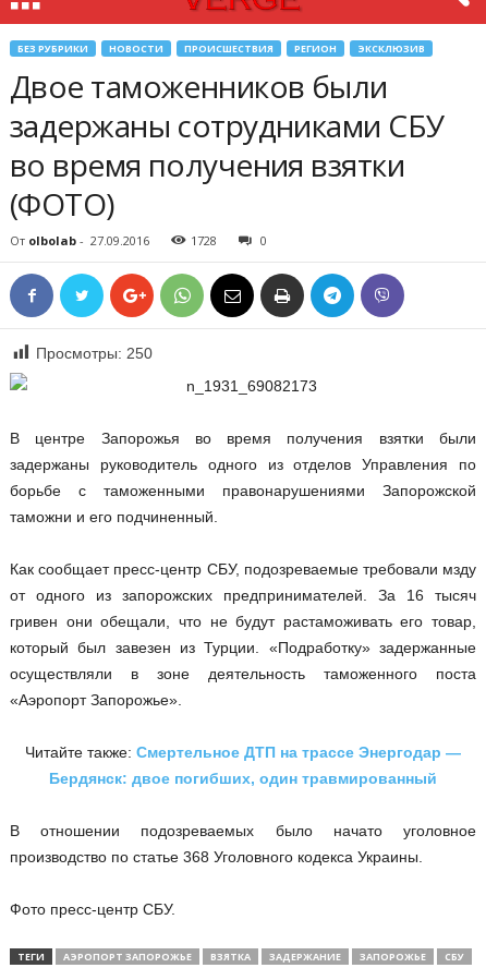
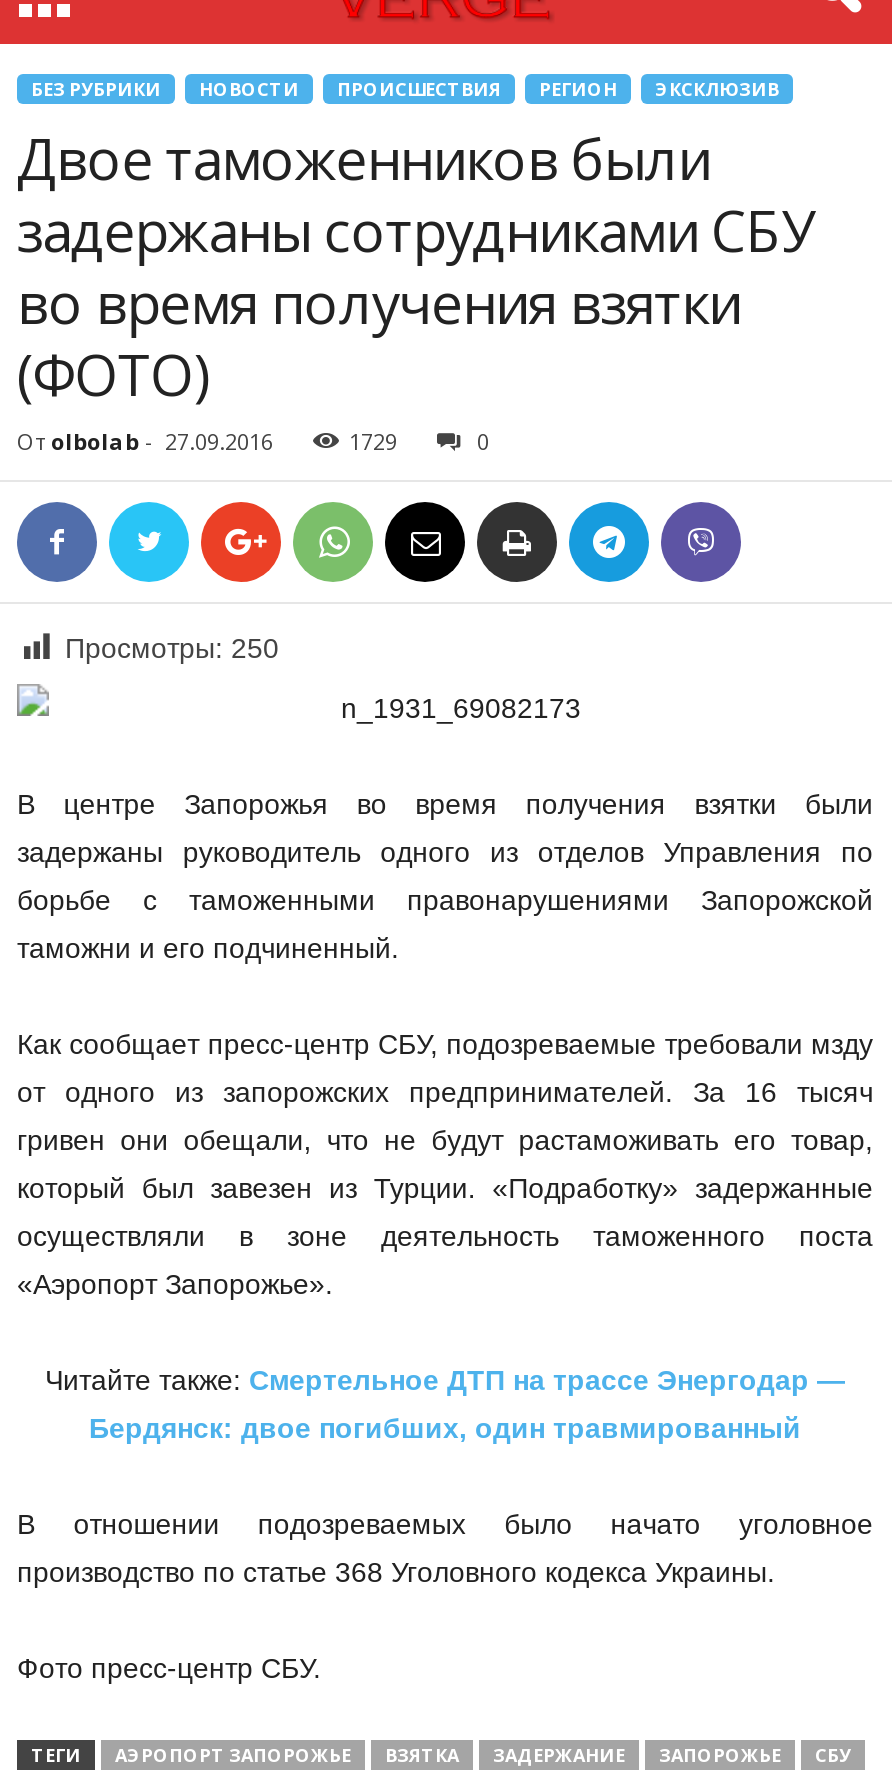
[191,232,217,249] 1728 -> [349,426,397,456] 1729

